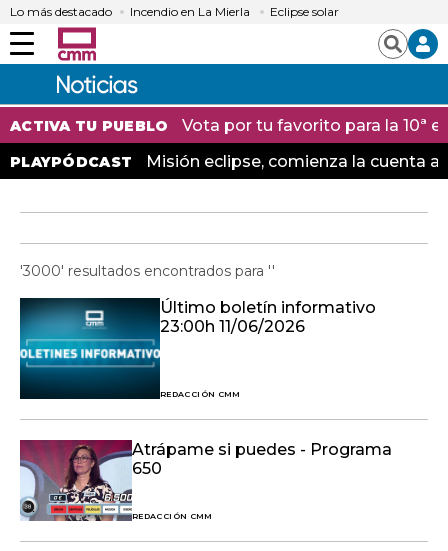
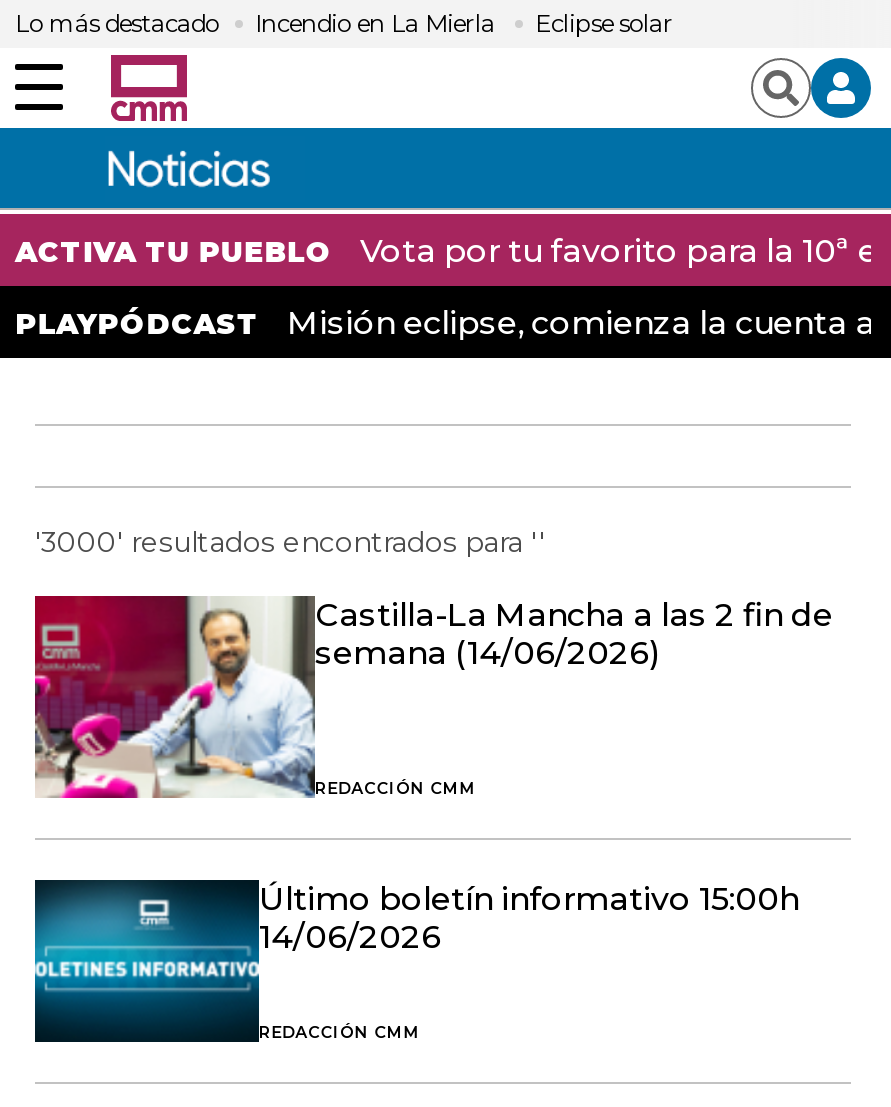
[19,297,376,400] [image] | Último boletín informativo | 23:00h 11/06/2026 -> [33,594,833,800] [image] | Castilla-La Mancha a las 2 fin de | semana (14/06/2026)
[19,439,392,522] [image] | Atrápame si puedes - Programa | 650 -> [33,878,799,1044] [image] | Último boletín informativo 15:00h | 14/06/2026

